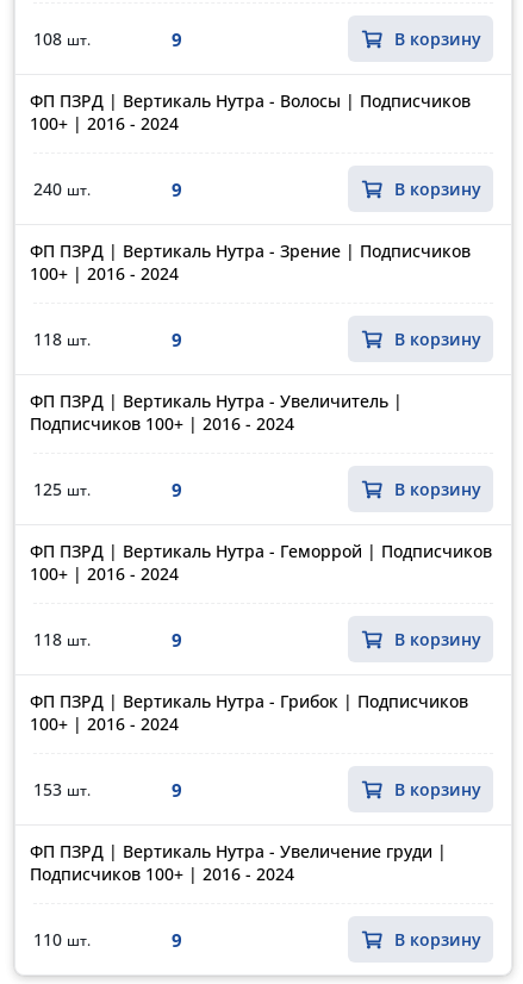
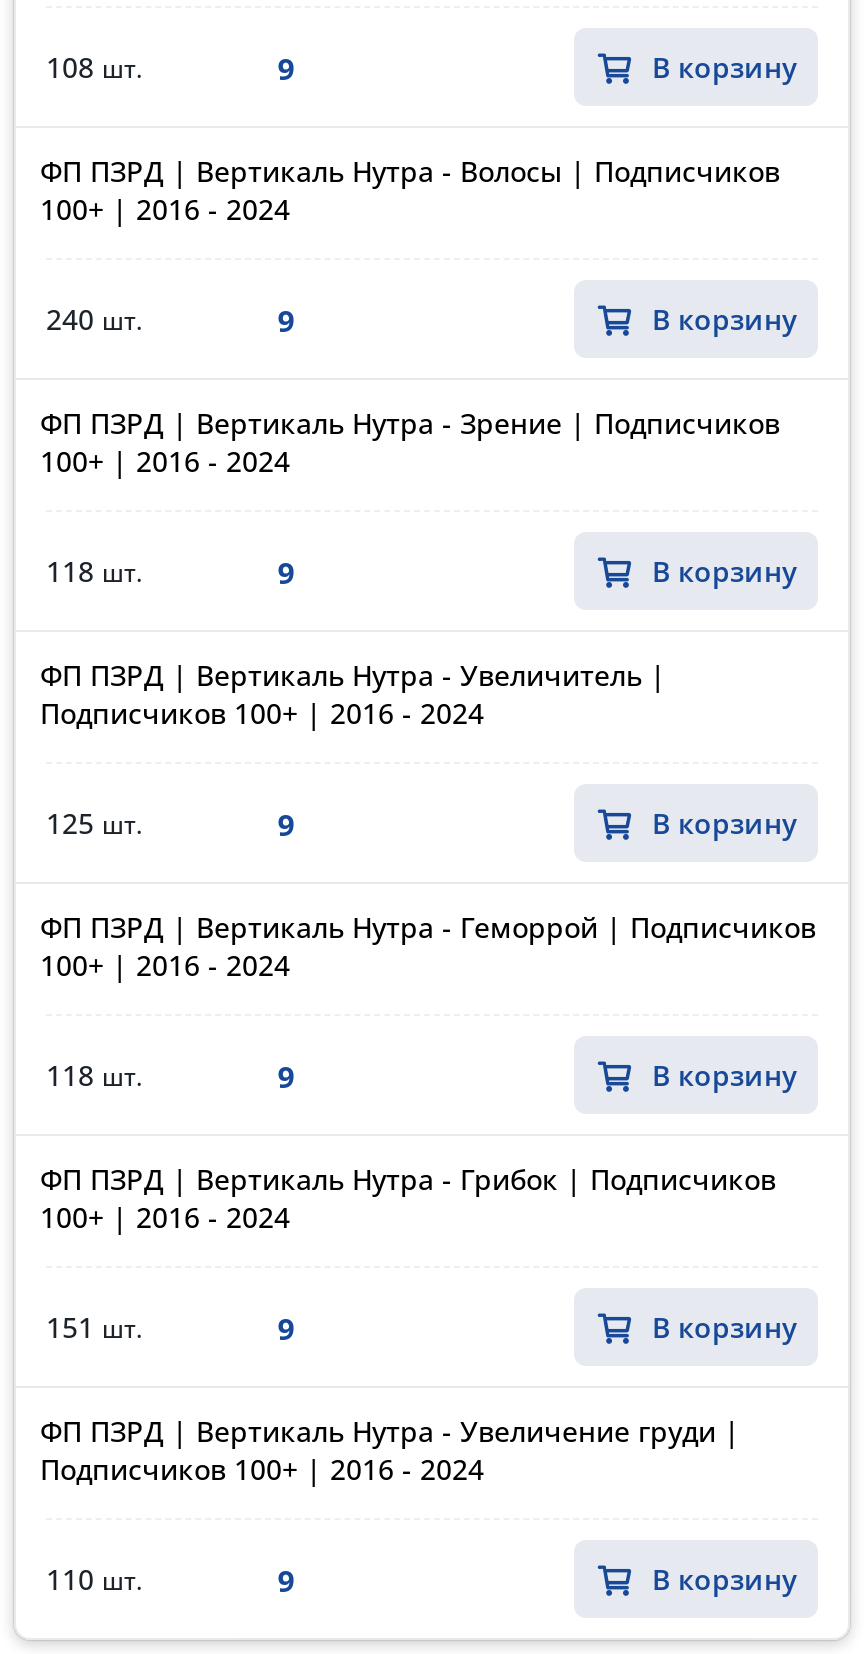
[33,778,91,801] 153 шт. -> [46,1308,142,1346] 151 шт.

